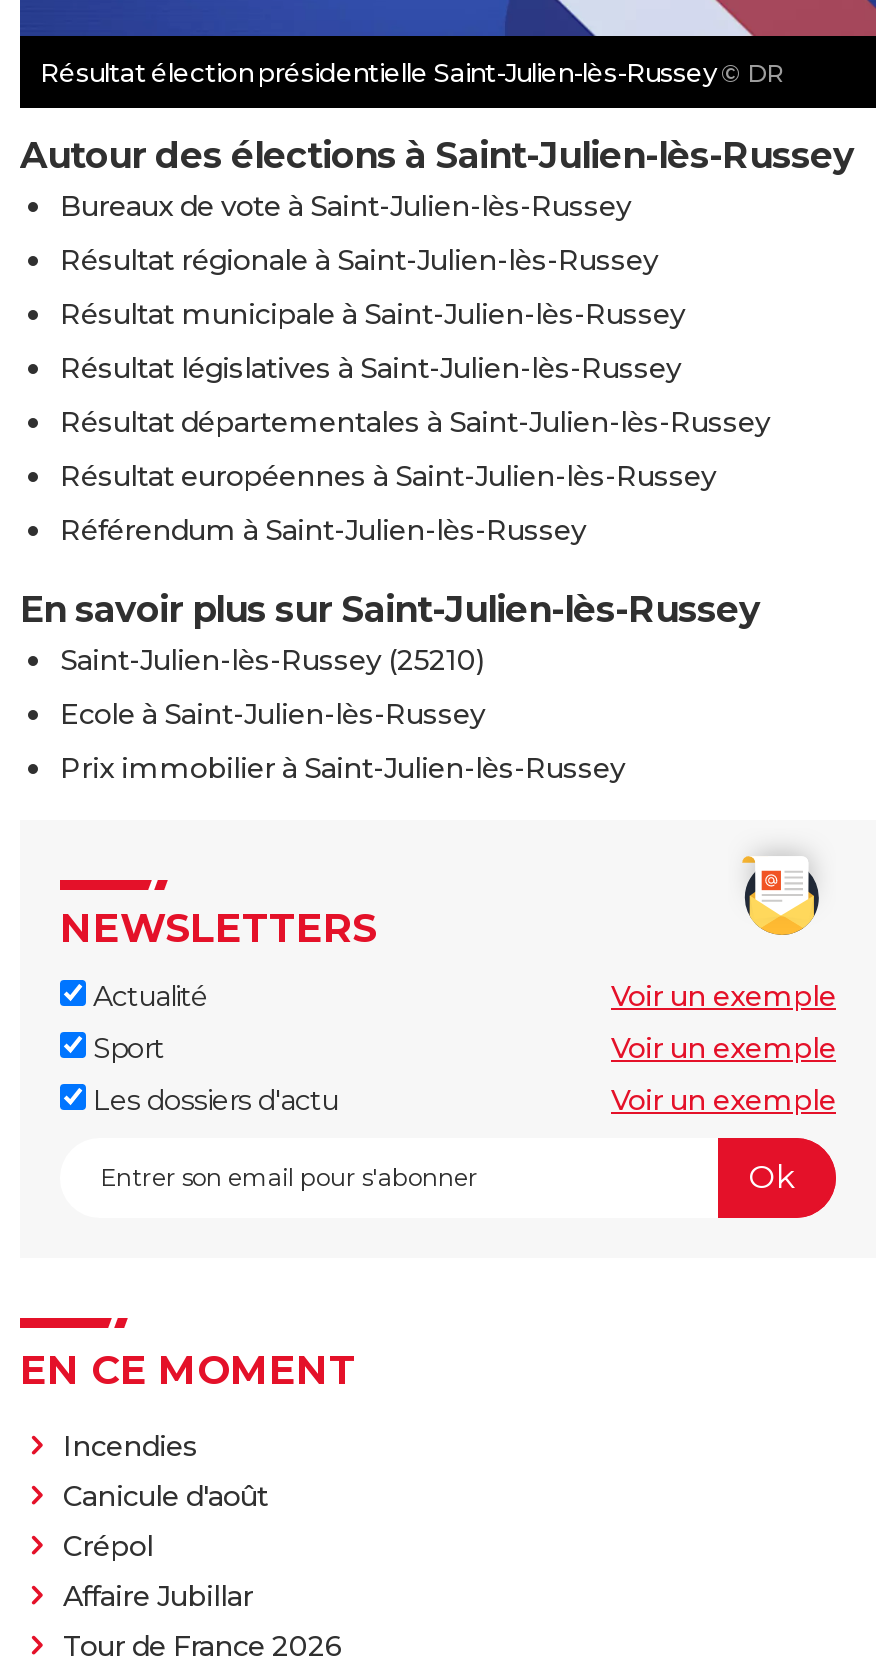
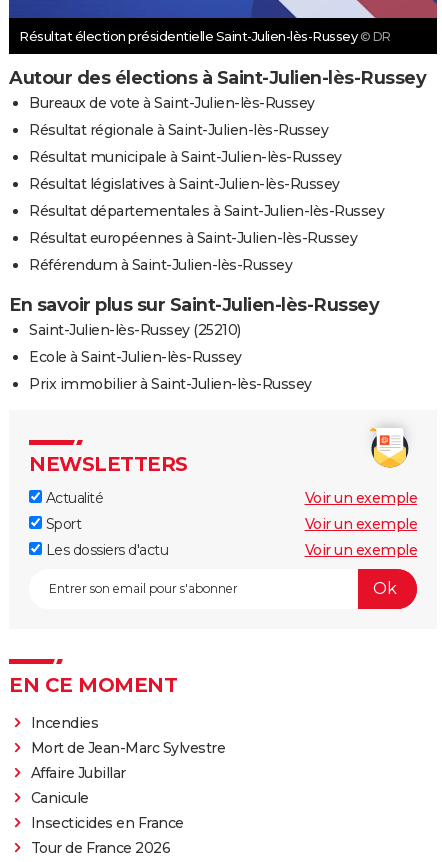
[63,1478,268,1564] Canicule d'août | Crépol -> [30,739,225,757] Mort de Jean-Marc Sylvestre
moved [63,1578,253,1614] -> [30,764,125,782]: Affaire Jubillar
none -> [30,789,183,832] Canicule | Insecticides en France

